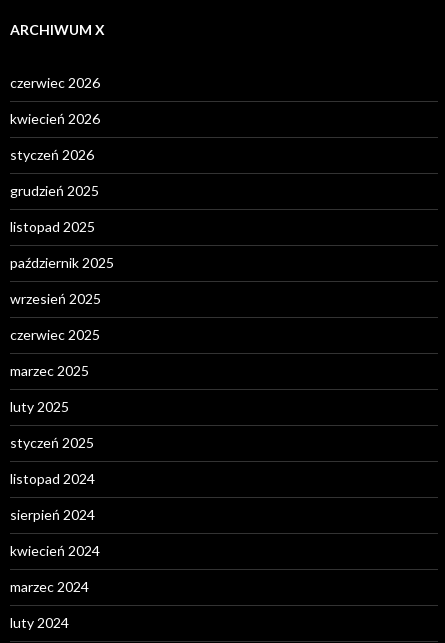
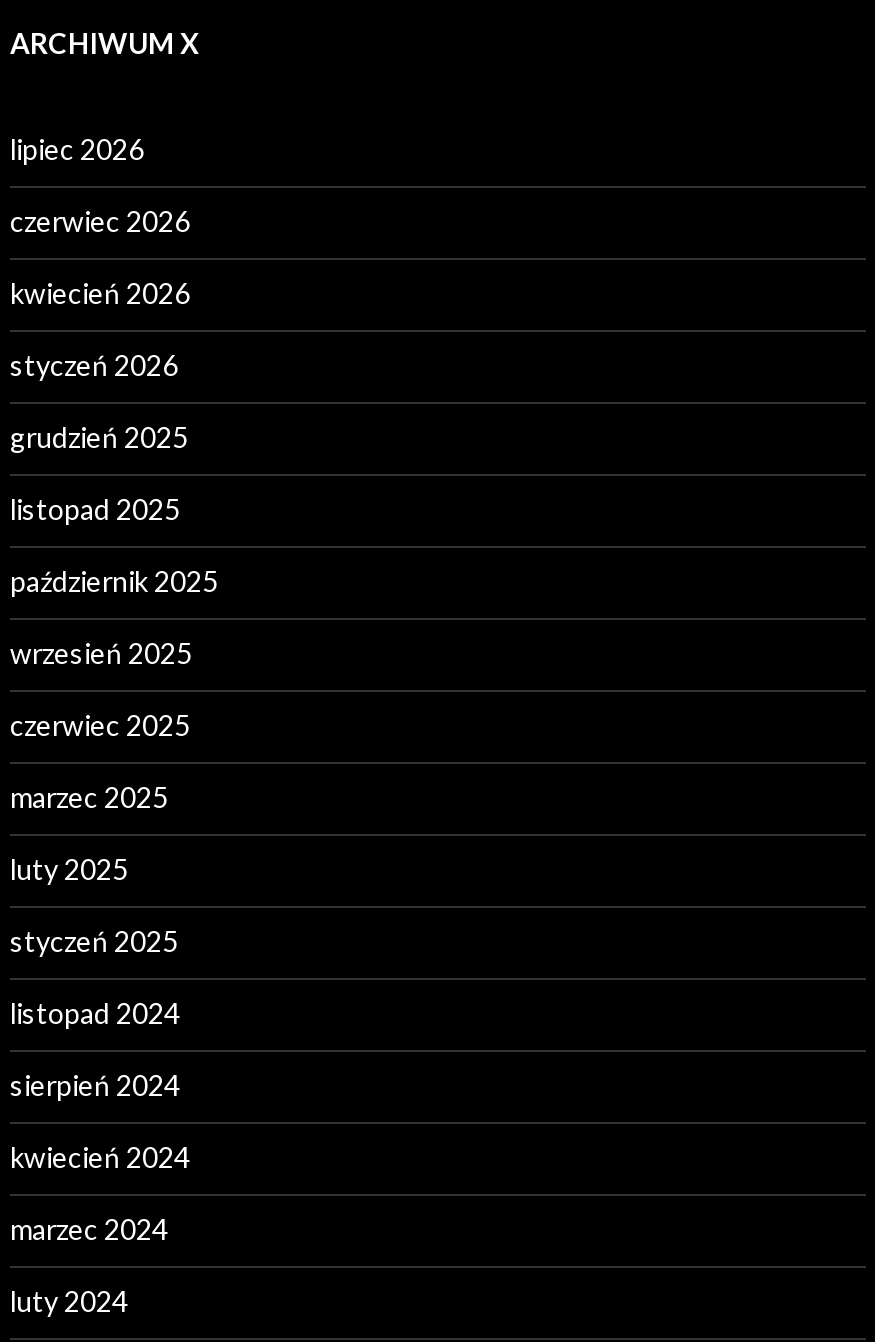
none -> [10,132,144,166] lipiec 2026

